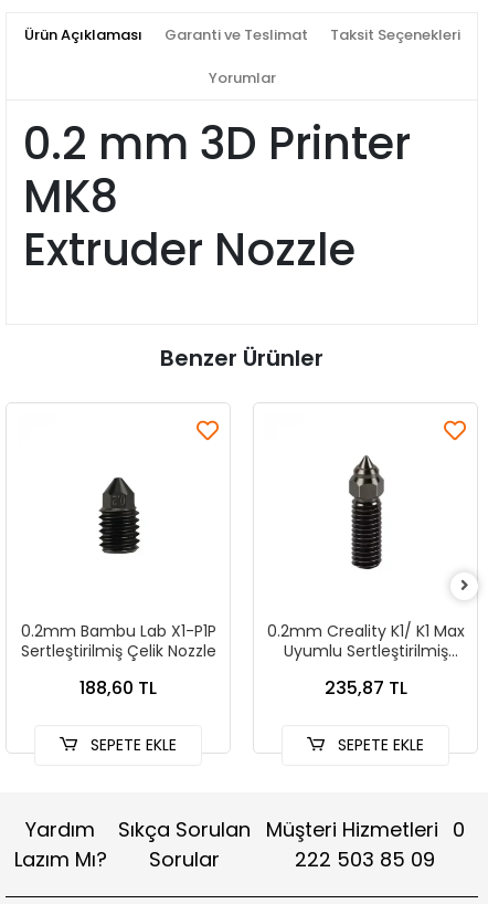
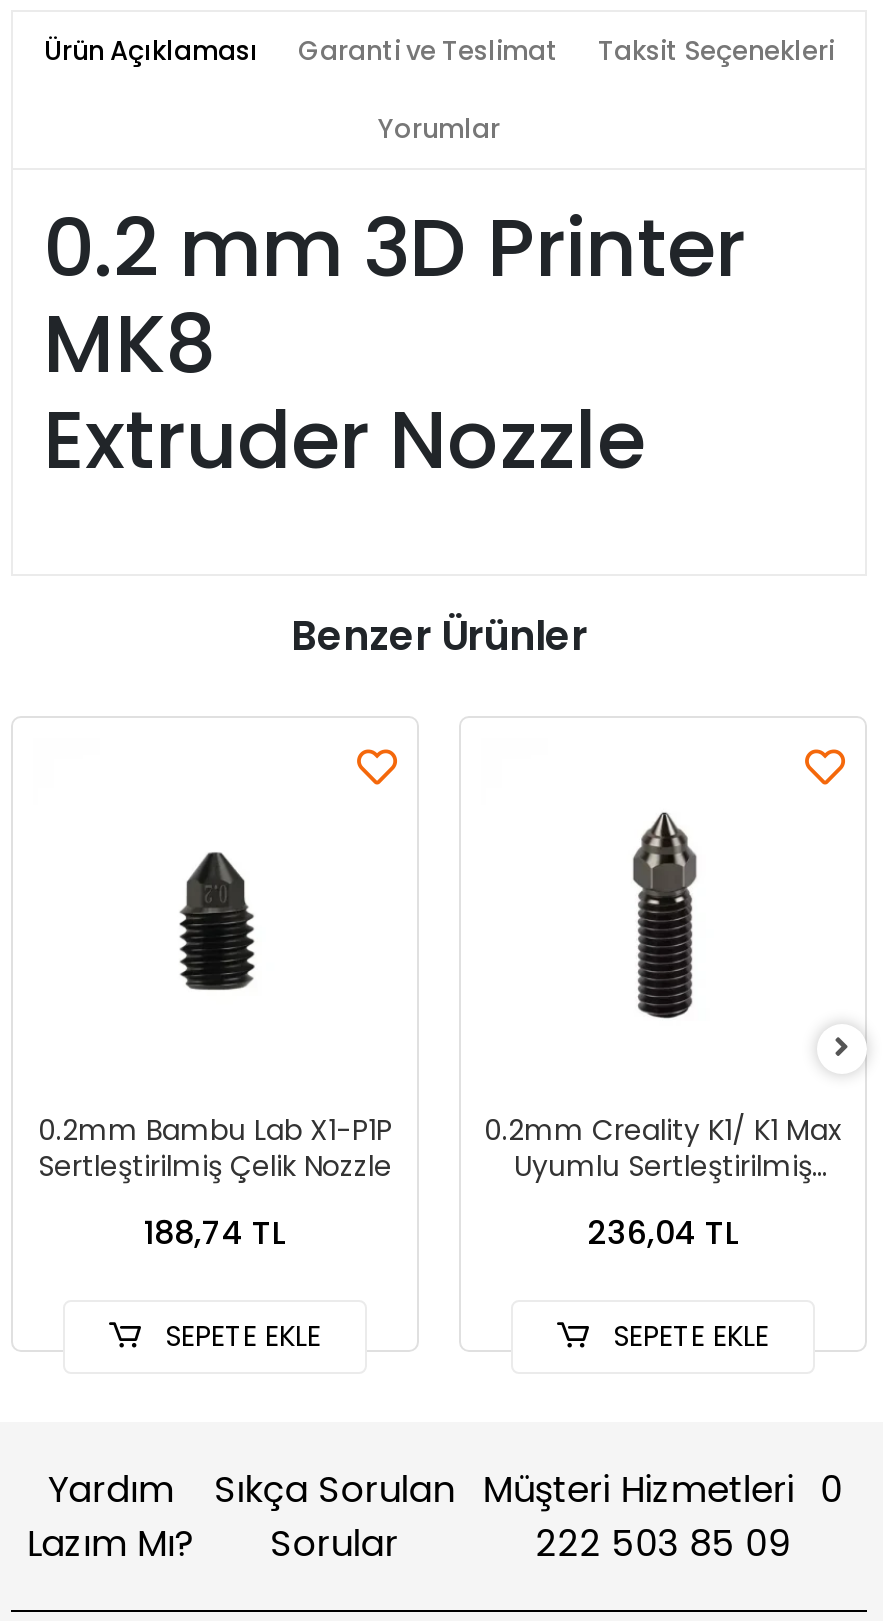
[79,675,157,700] 188,60 TL -> [144,1209,286,1255] 188,74 TL
[324,675,407,700] 235,87 TL -> [587,1209,739,1255] 236,04 TL

